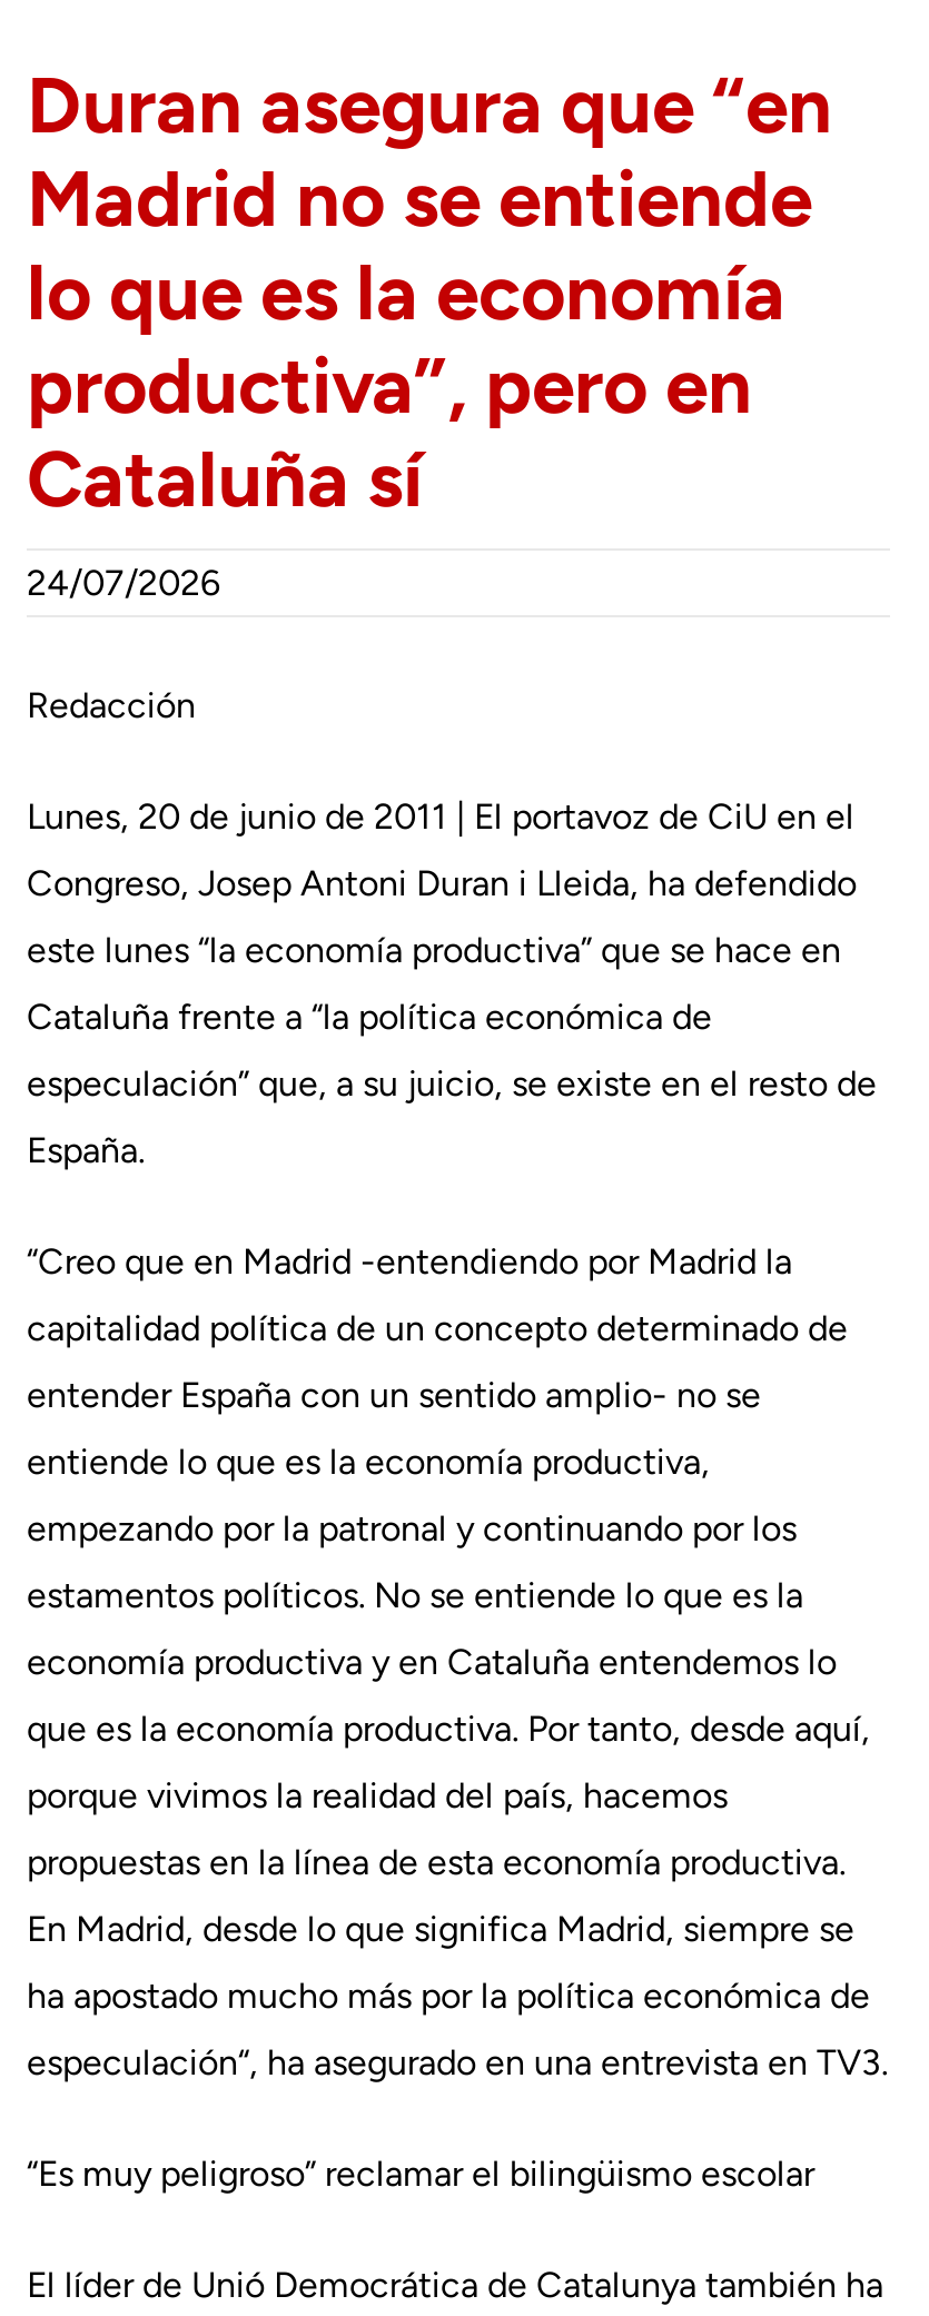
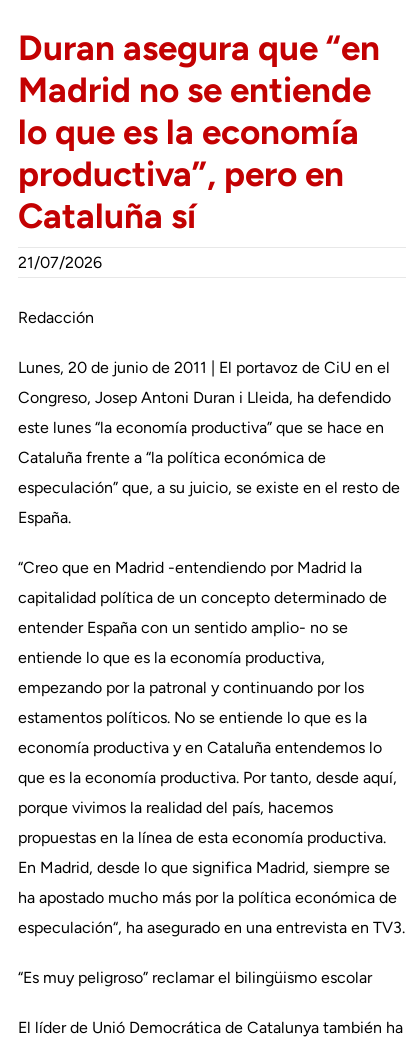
[27,562,220,604] 24/07/2026 -> [18,253,102,272] 21/07/2026

